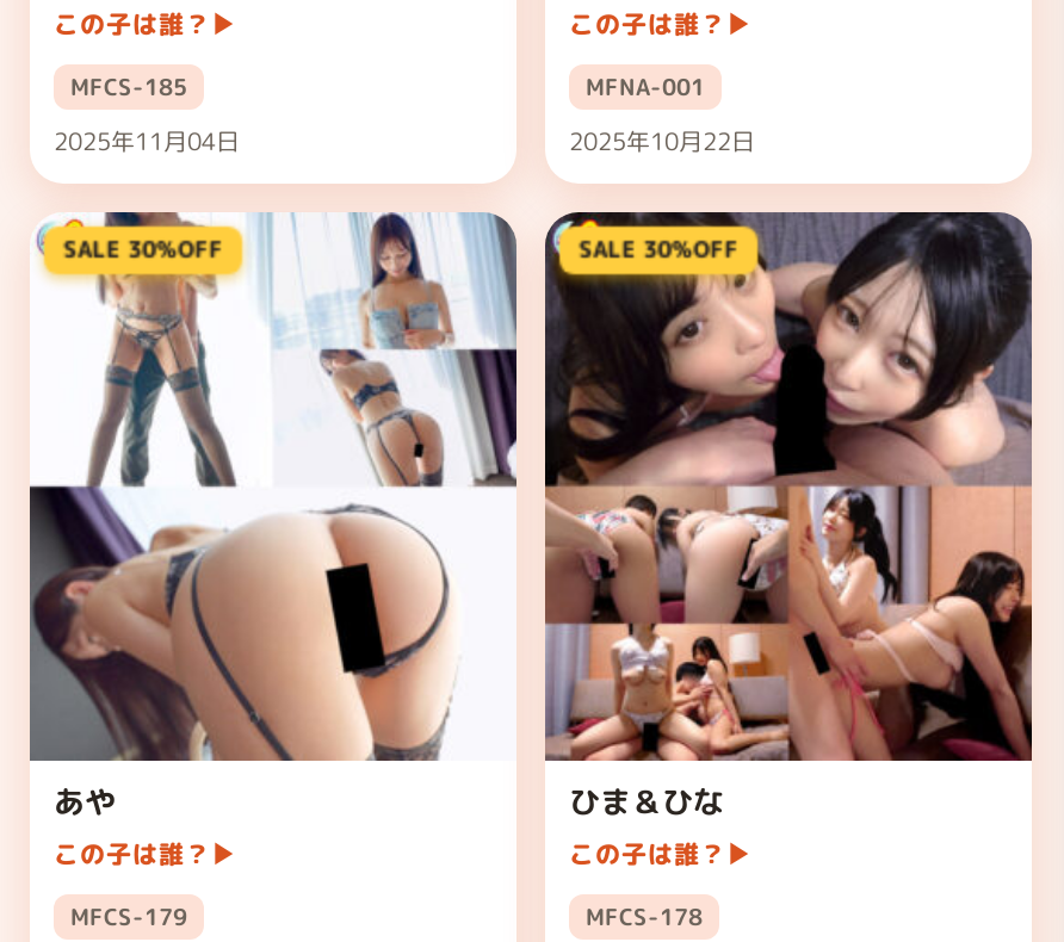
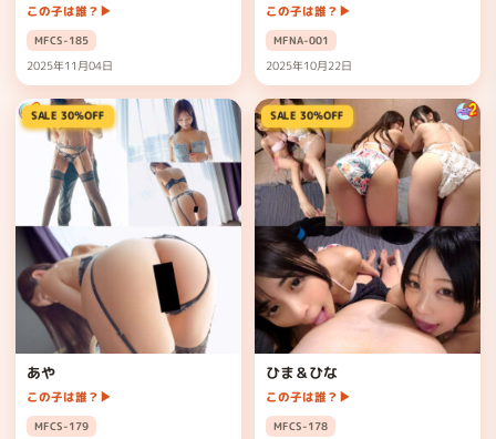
[543,210,1034,763] [image] -> [254,98,482,355] [image]

